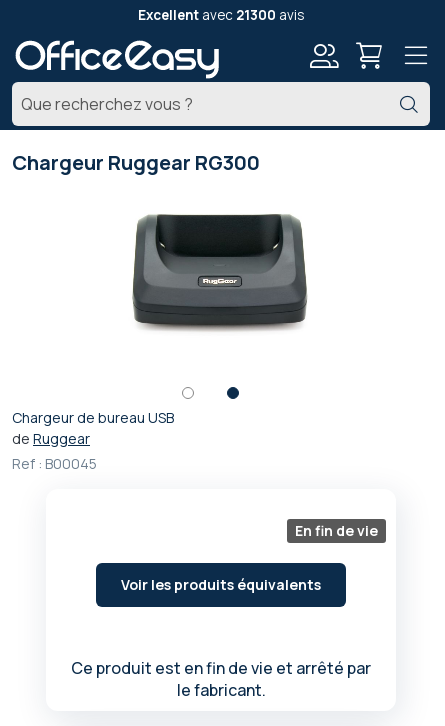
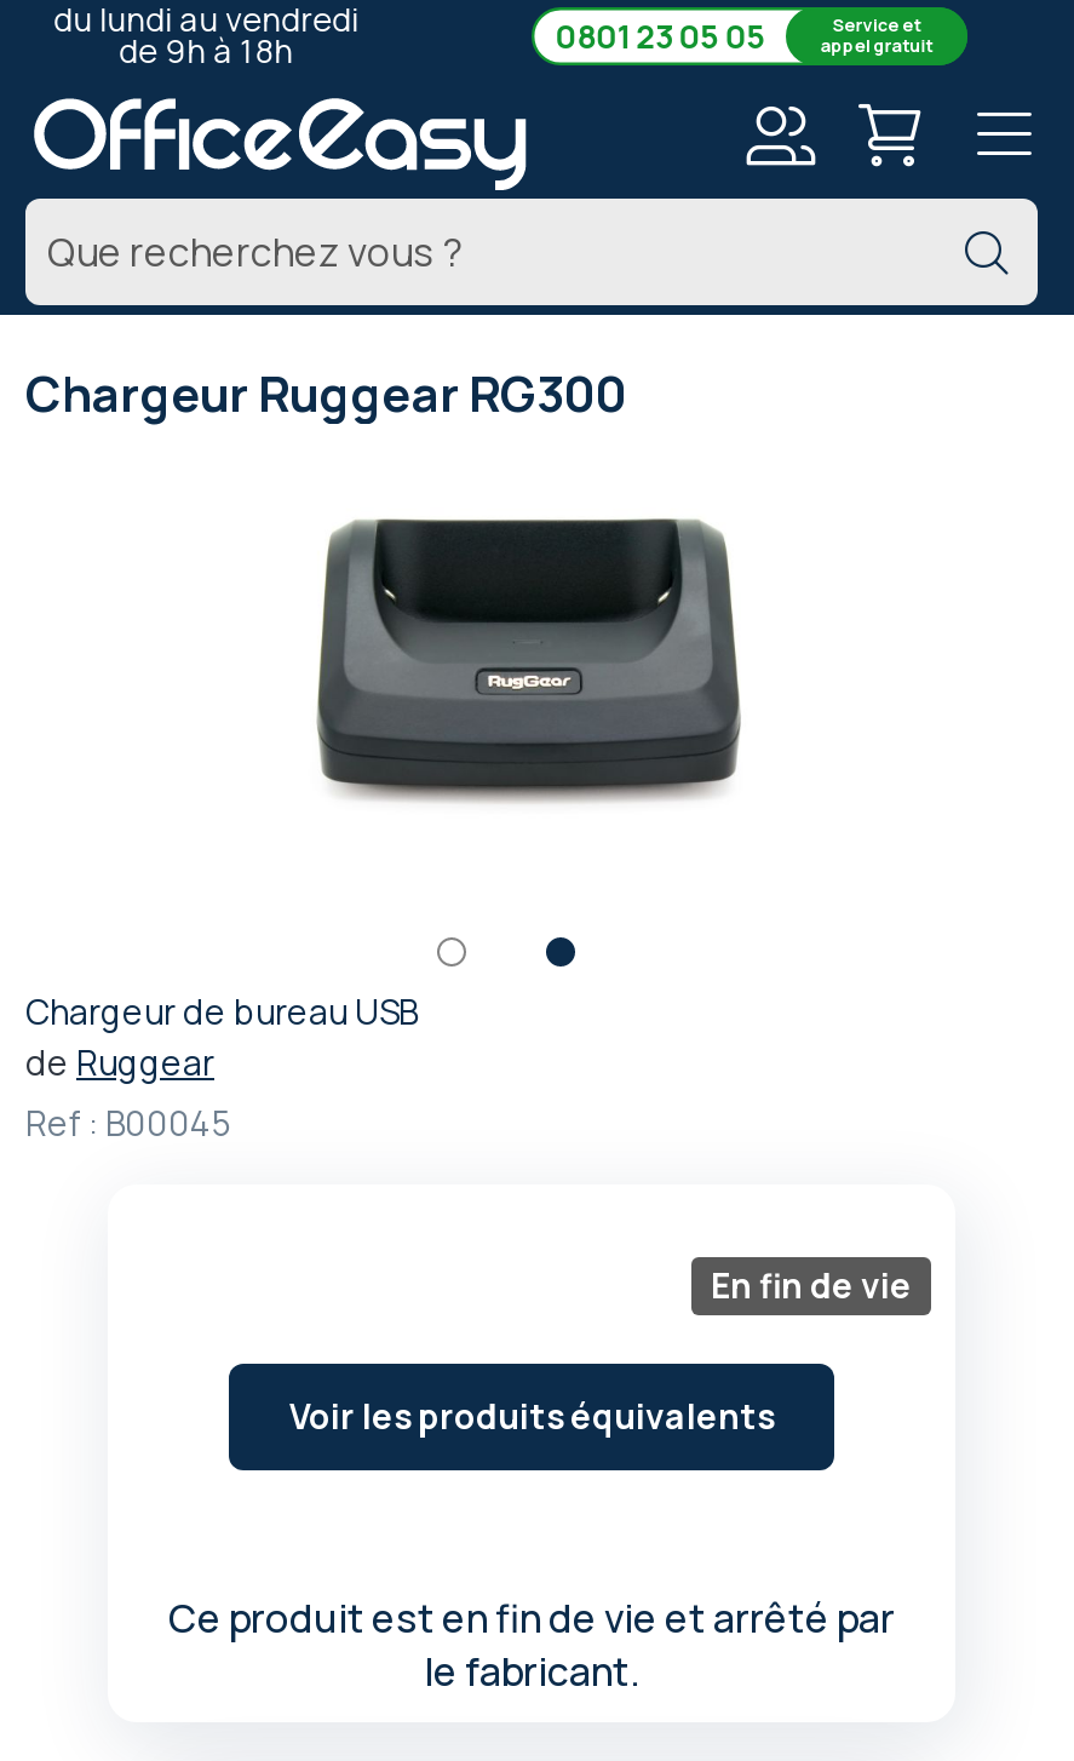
[138,5,304,23] Excellent avec 21300 avis -> [54,0,932,73] du lundi au vendredi | de 9h à 18h | 0801 23 05 05 | Service et | appel gratuit

